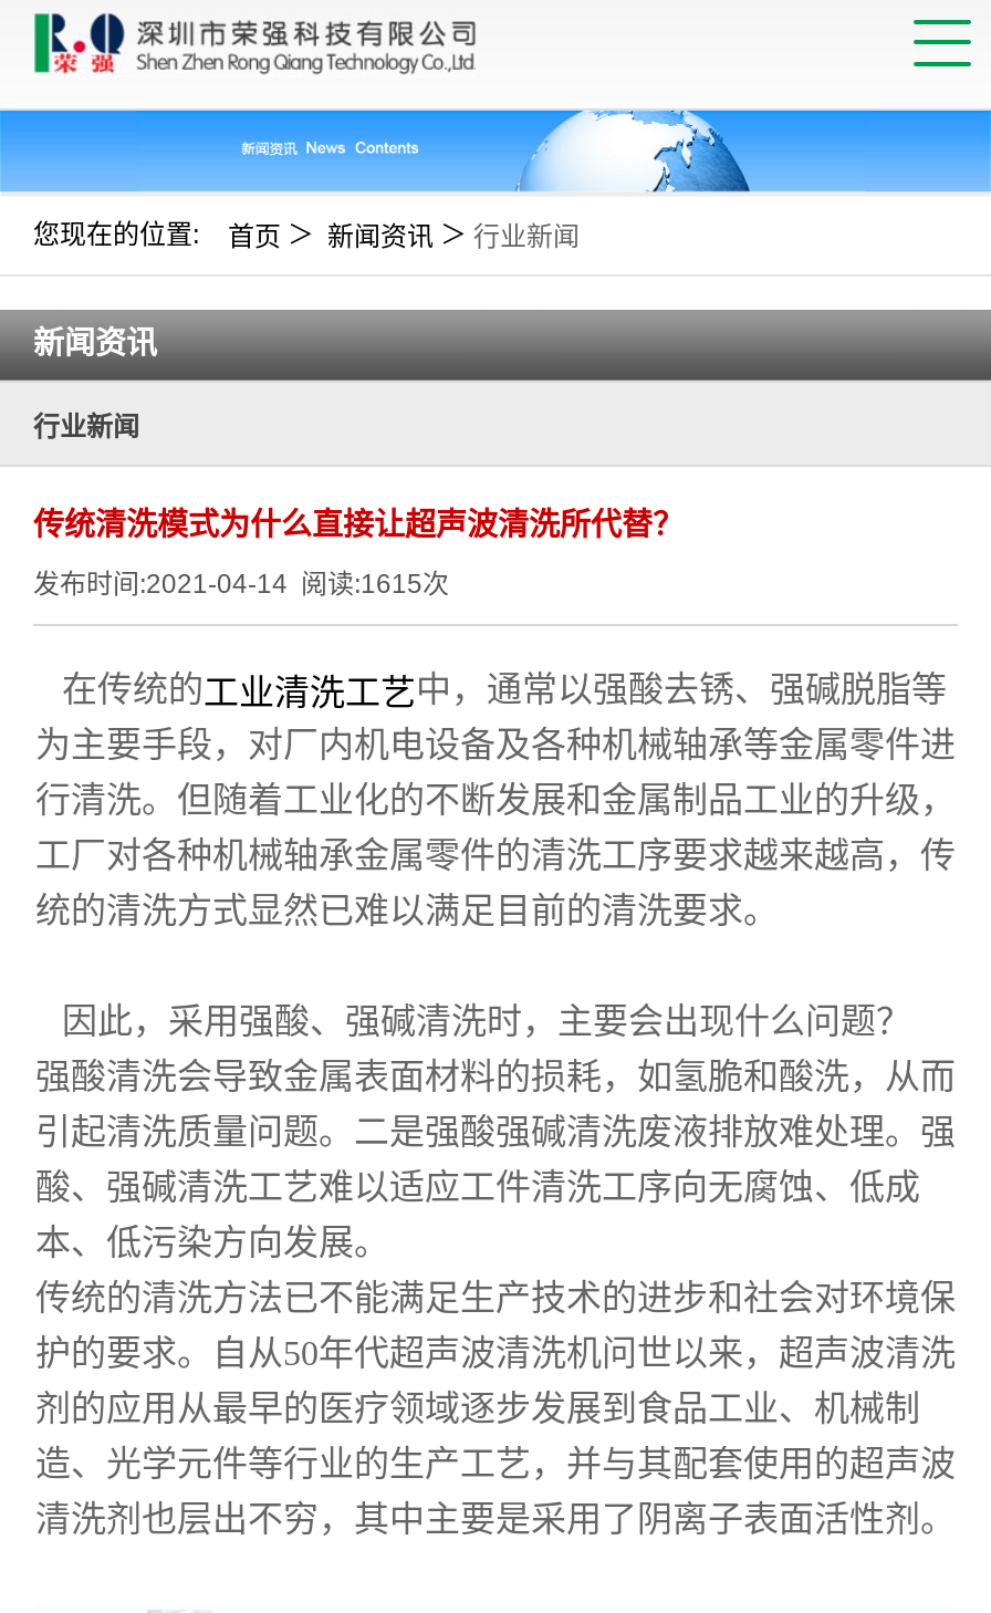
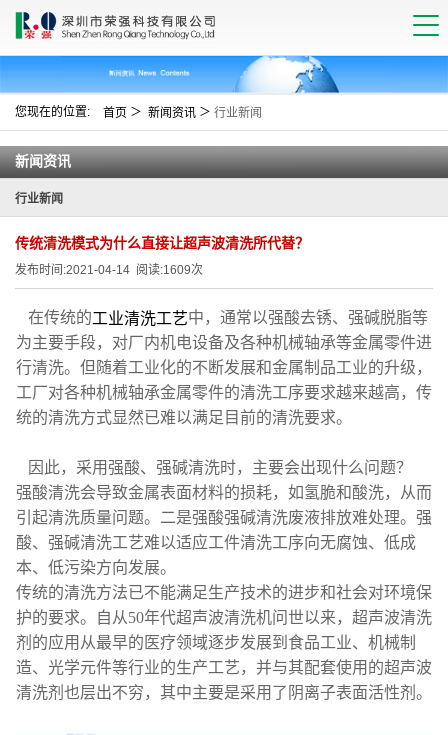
[33,568,449,599] 发布时间:2021-04-14阅读:1615次 -> [15,263,203,277] 发布时间:2021-04-14阅读:1609次

